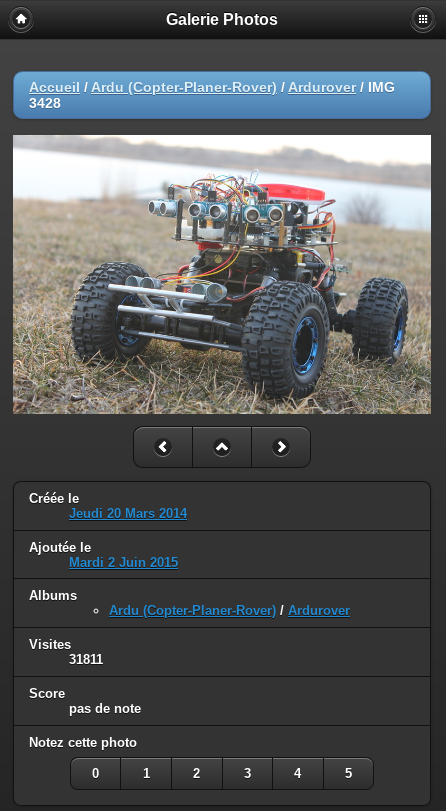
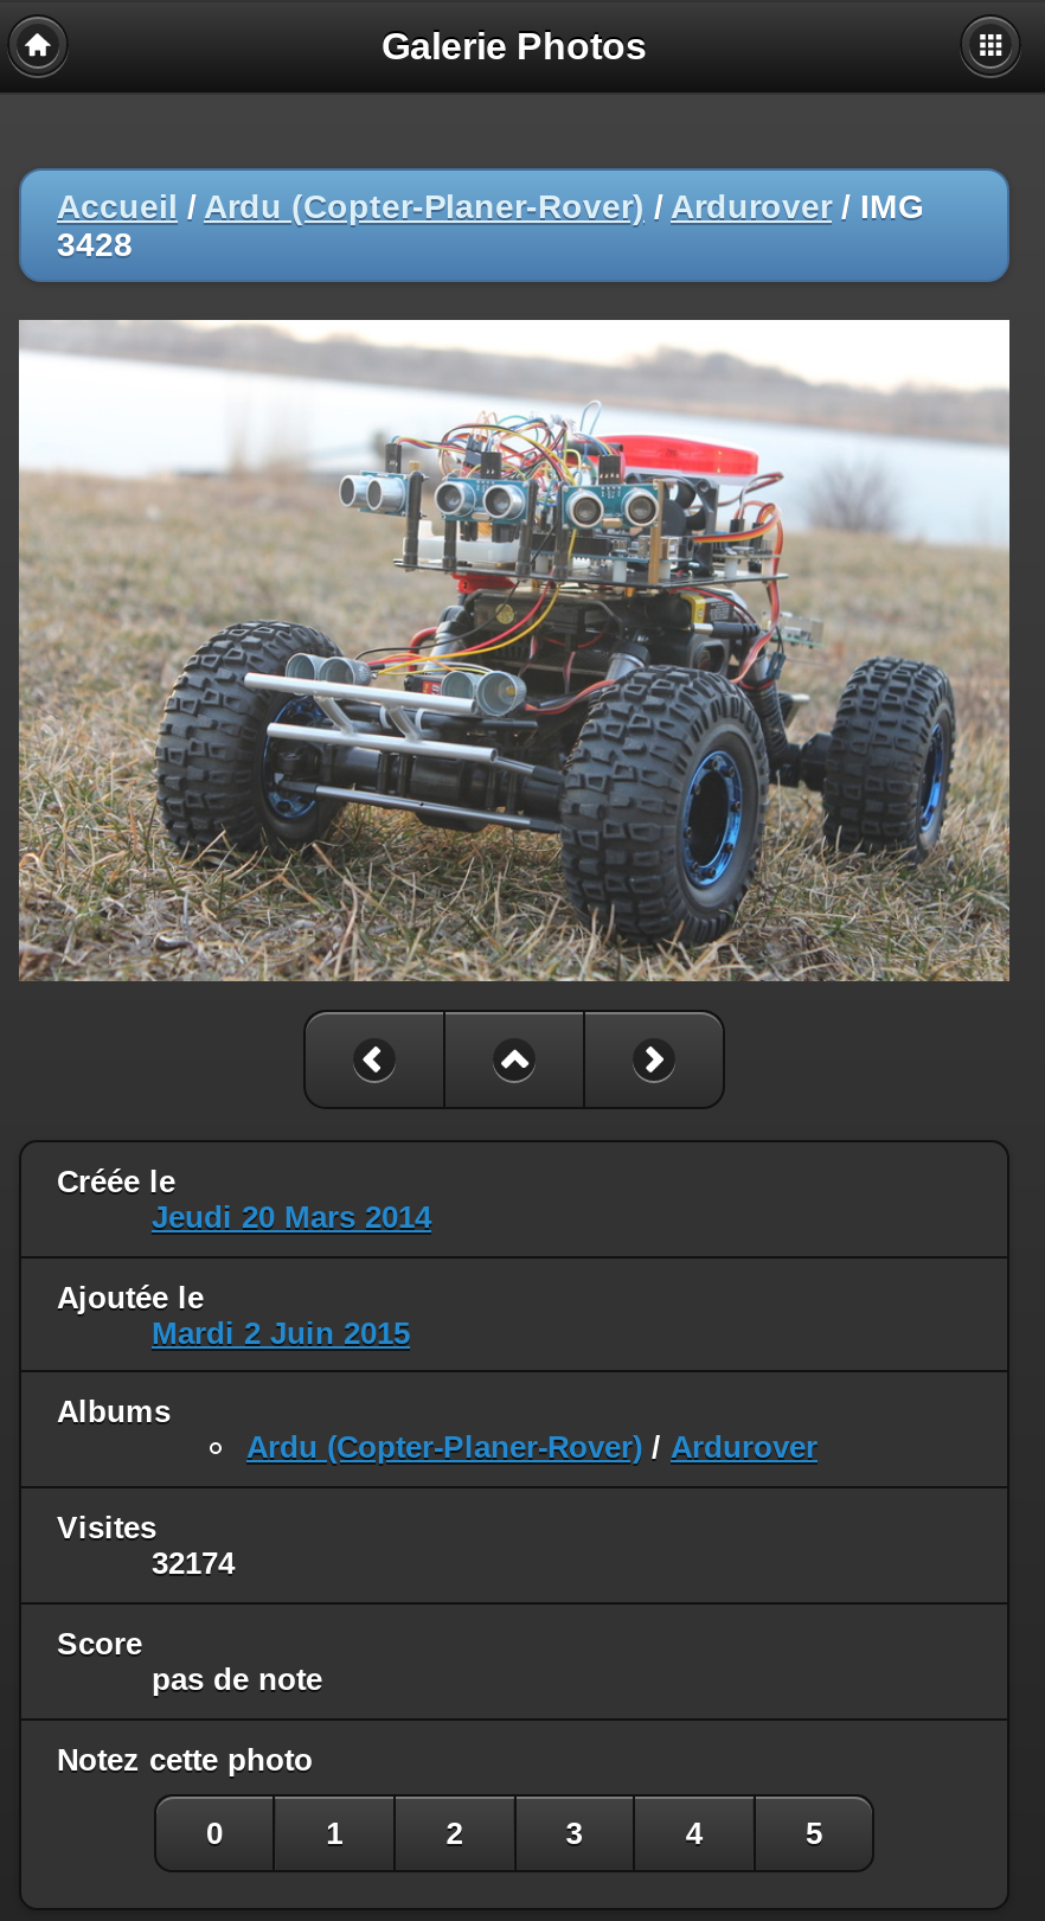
[69,652,103,667] 31811 -> [152,1546,235,1582] 32174

